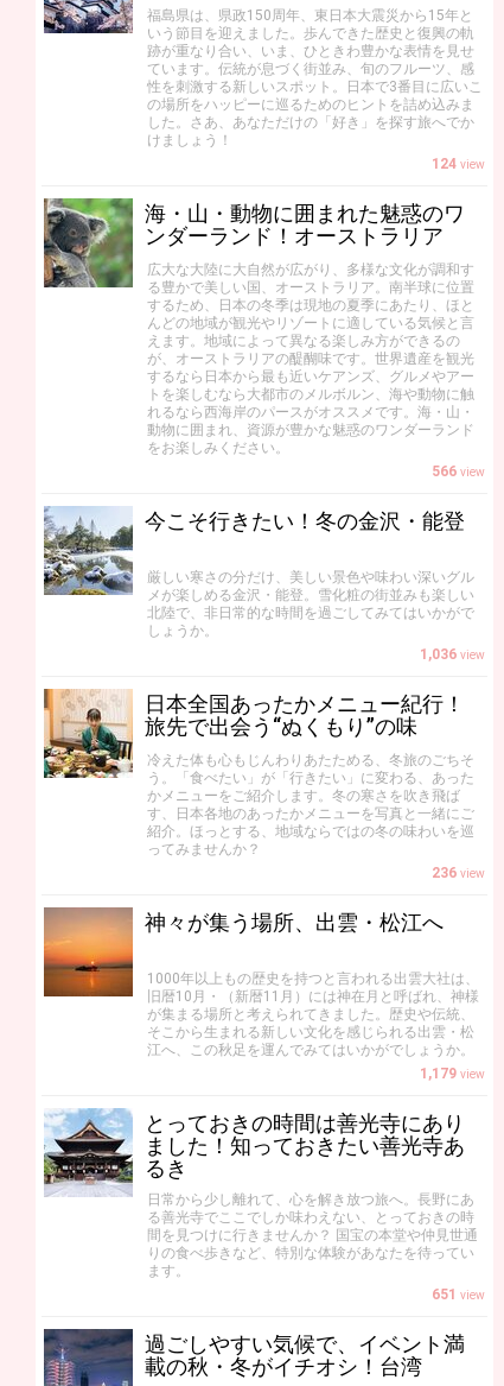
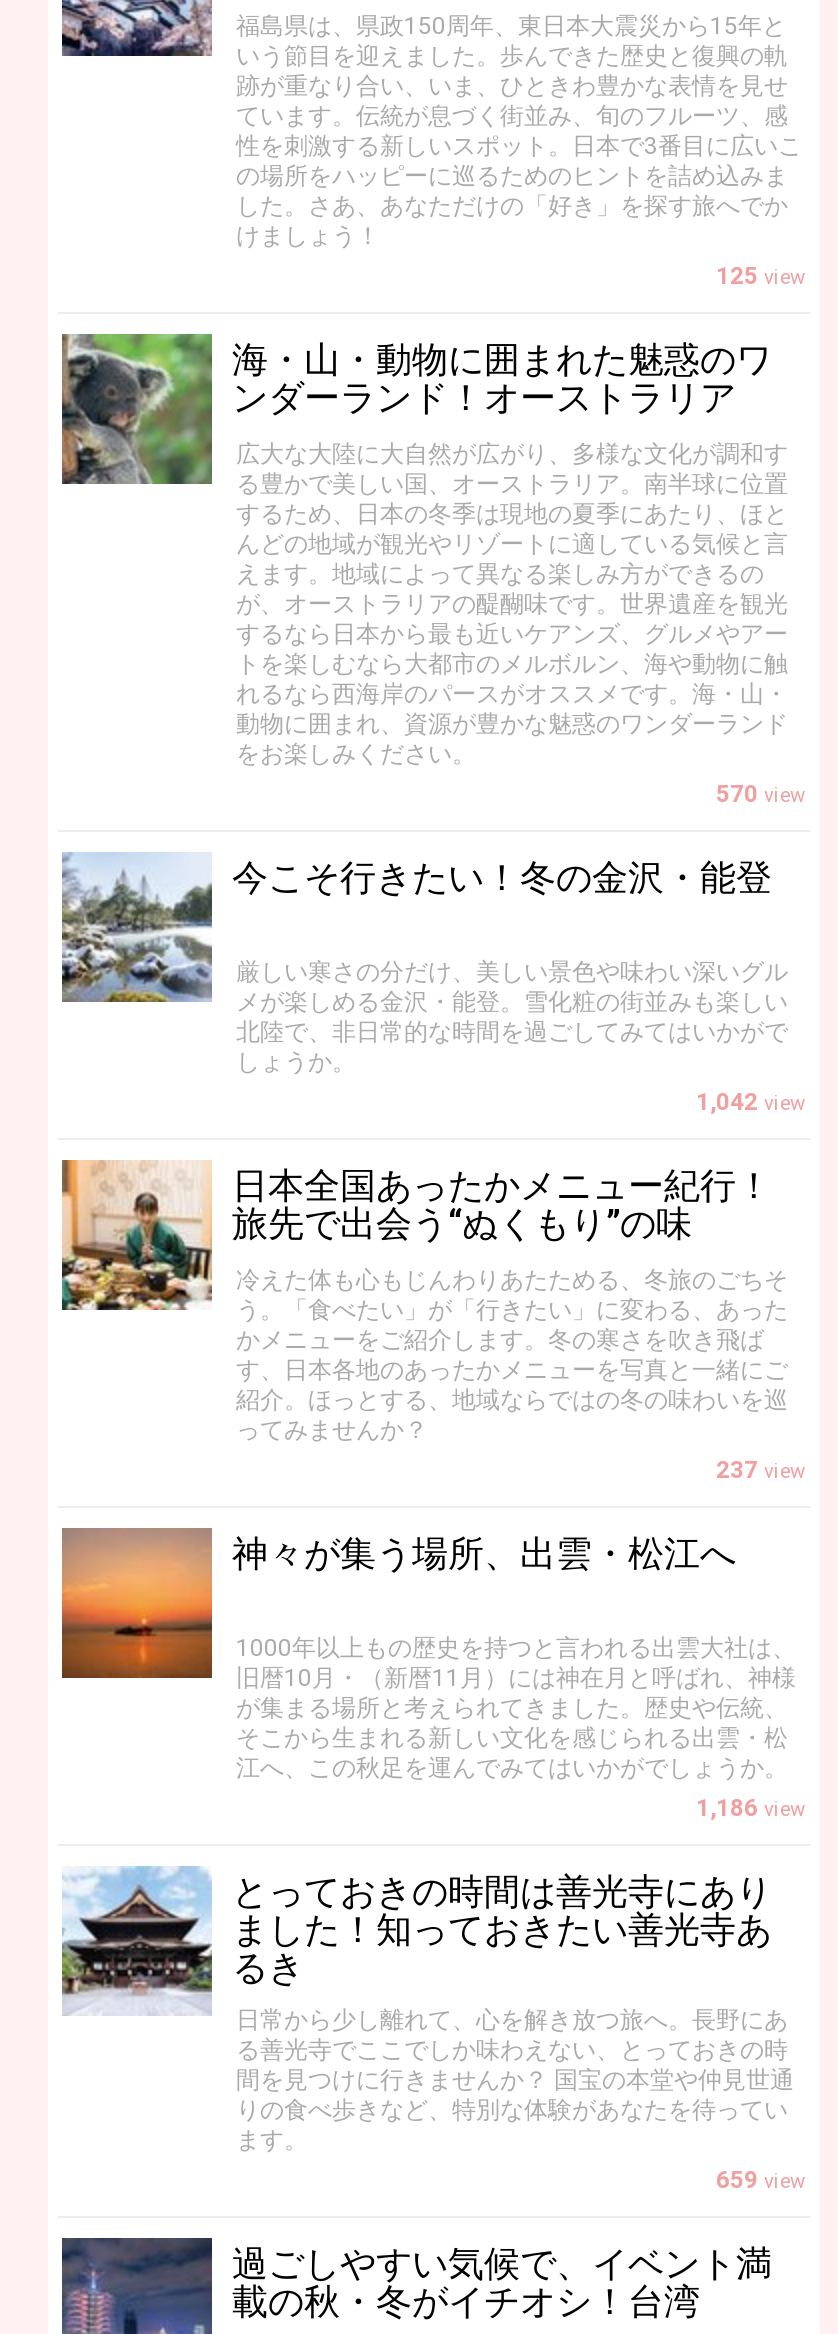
[432,155,485,172] 124 view -> [716,262,806,290] 125 view
[432,463,485,480] 566 view -> [716,780,806,808] 570 view
[420,646,485,663] 1,036 view -> [696,1088,806,1116] 1,042 view
[432,864,485,881] 236 view -> [716,1456,806,1484] 237 view
[420,1065,485,1082] 1,179 view -> [696,1794,806,1822] 1,186 view
[432,1286,485,1303] 651 view -> [716,2166,806,2194] 659 view

